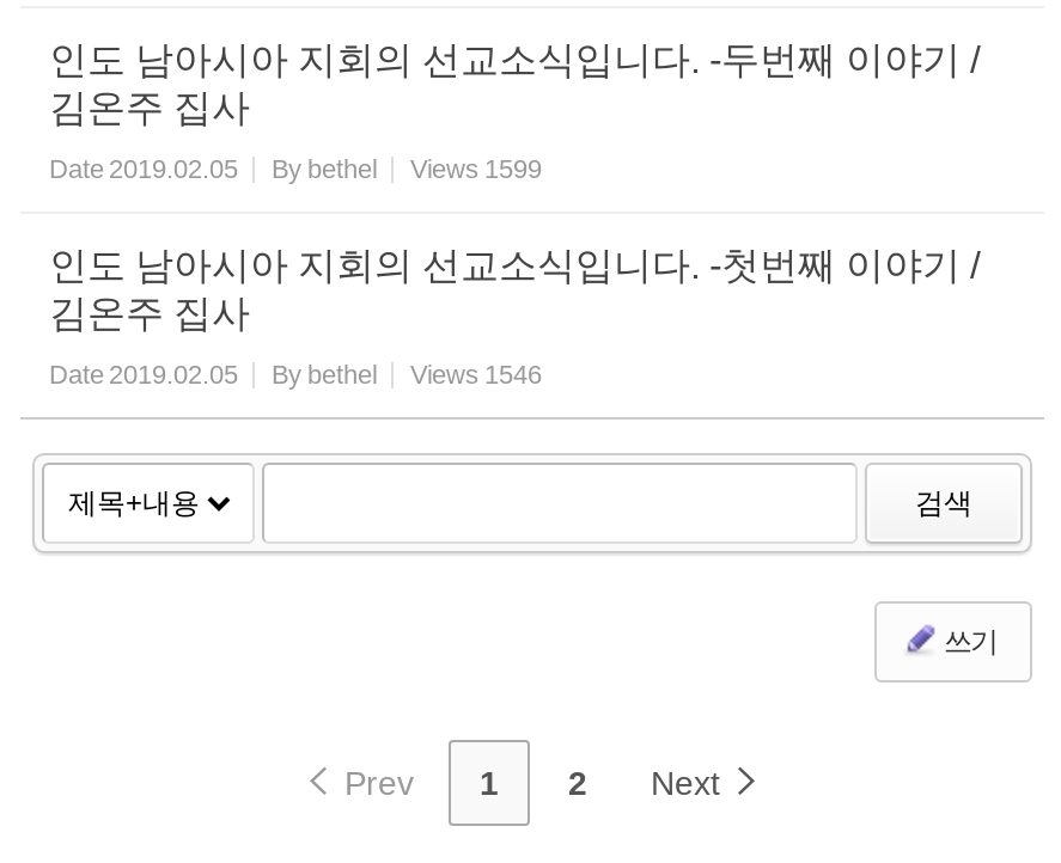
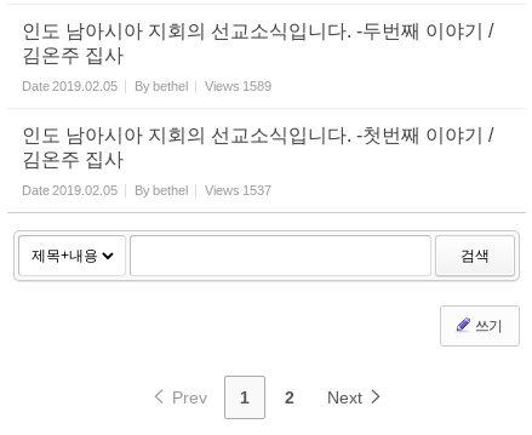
[49,155,542,183] Date 2019.02.05 By bethel Views 1599 -> [22,79,271,94] Date 2019.02.05 By bethel Views 1589
[49,360,542,389] Date 2019.02.05 By bethel Views 1546 -> [22,183,271,198] Date 2019.02.05 By bethel Views 1537

